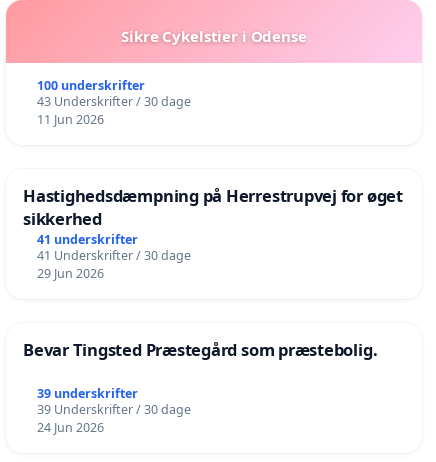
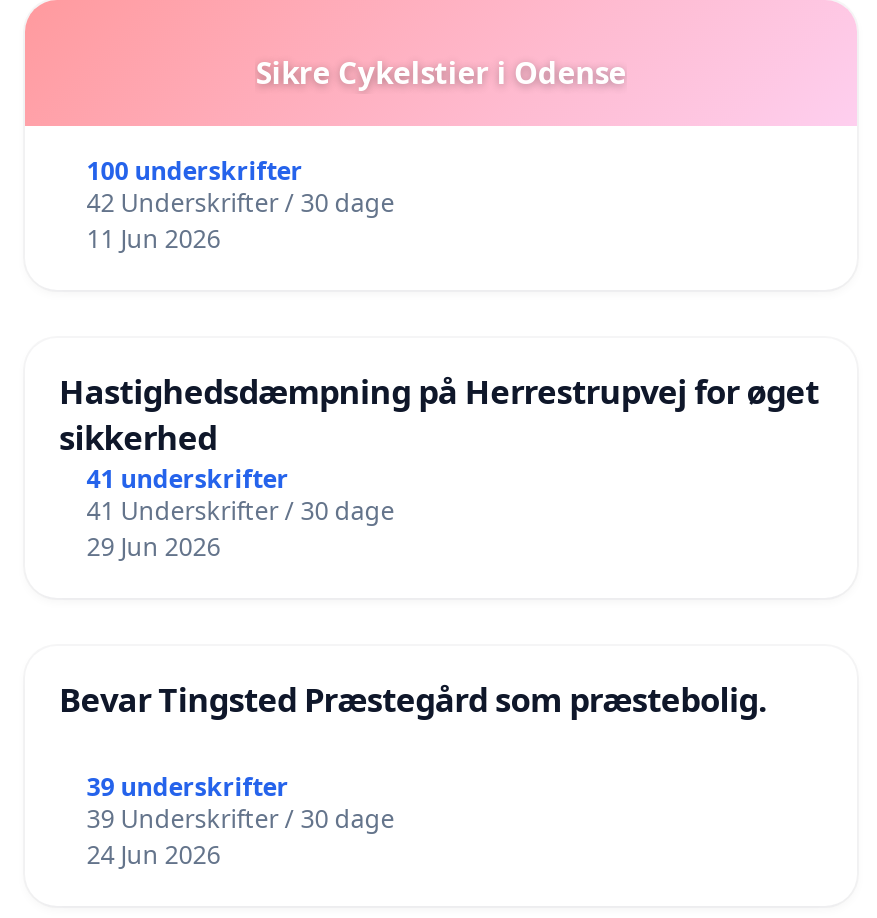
[37,93,191,110] 43 Underskrifter / 30 dage -> [87,187,395,221] 42 Underskrifter / 30 dage

